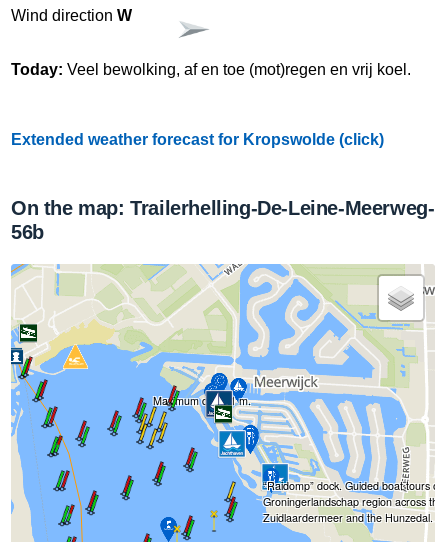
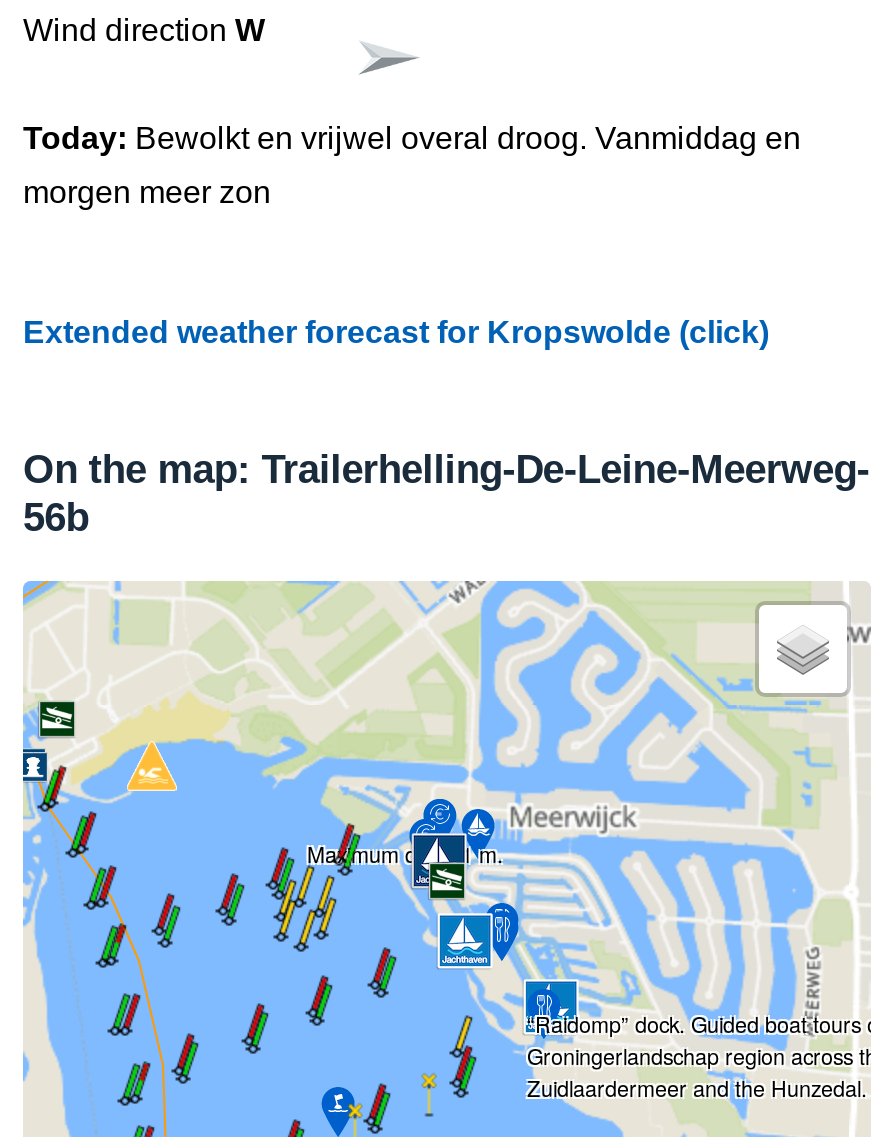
[11,61,411,78] Today: Veel bewolking, af en toe (mot)regen en vrij koel. -> [23,121,801,209] Today: Bewolkt en vrijwel overal droog. Vanmiddag en | morgen meer zon

